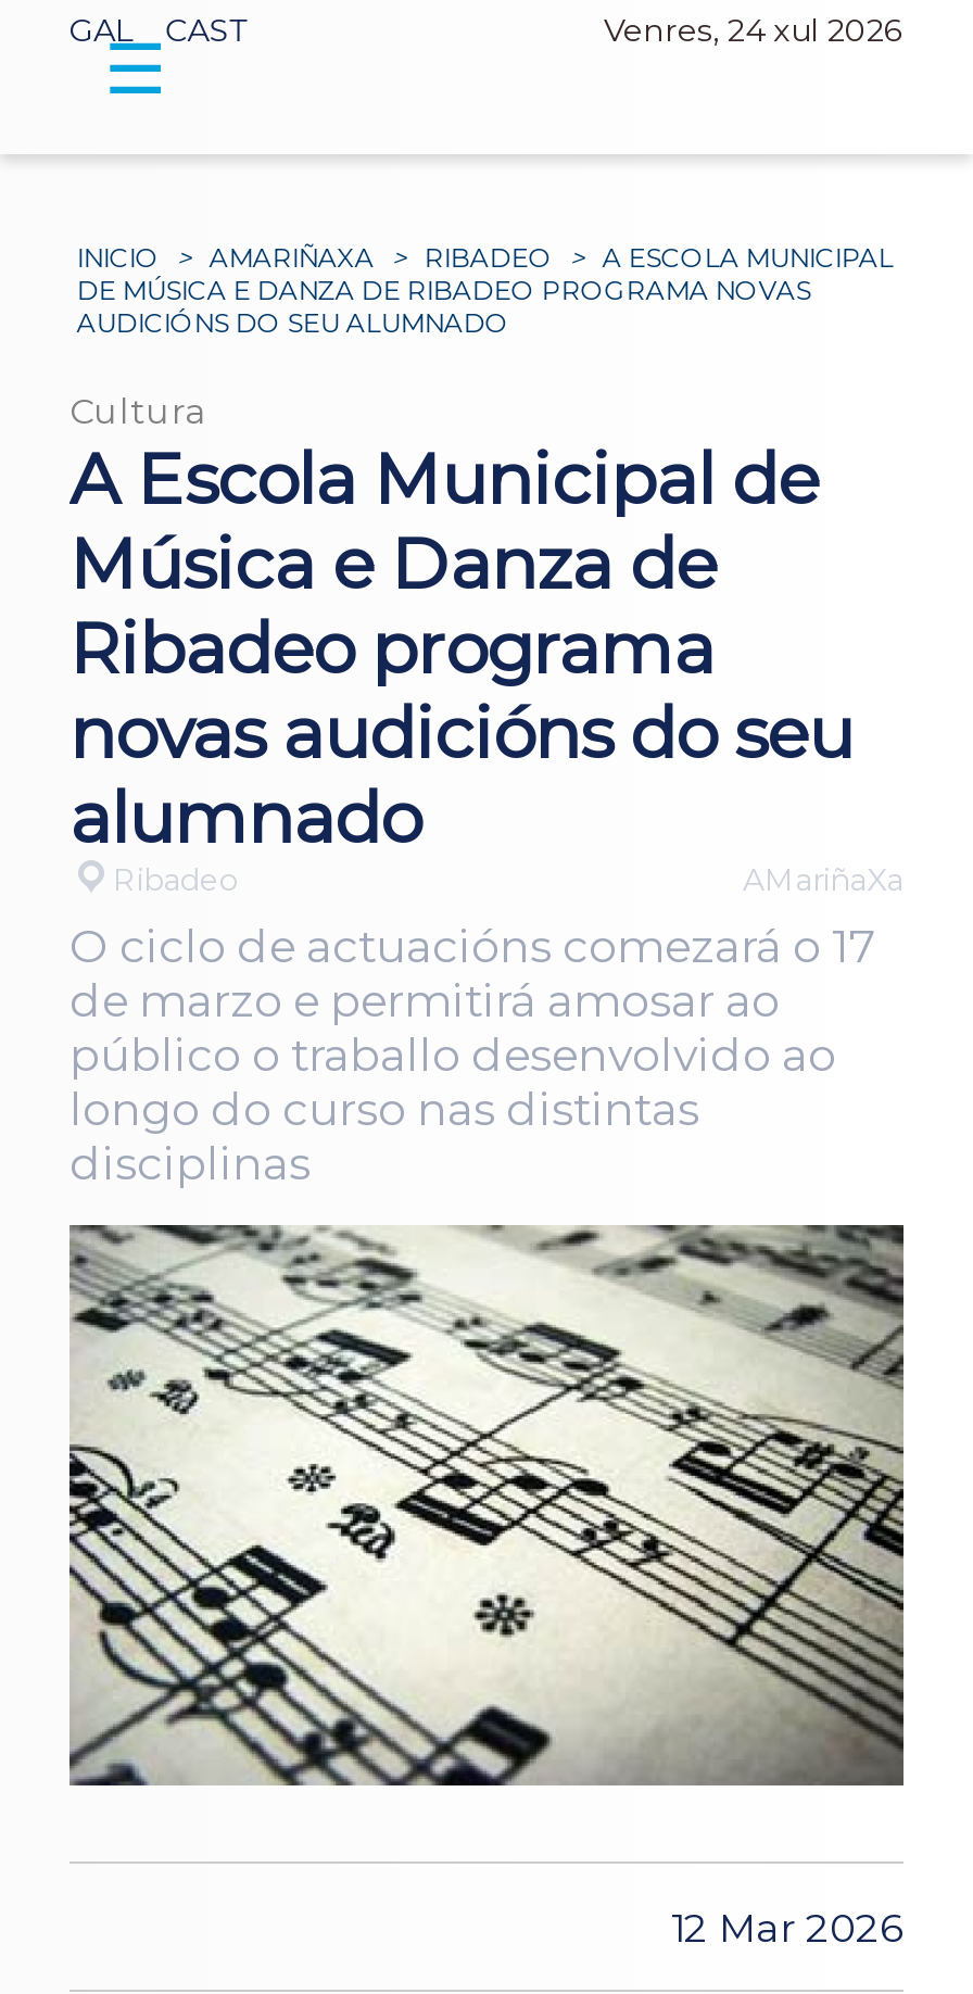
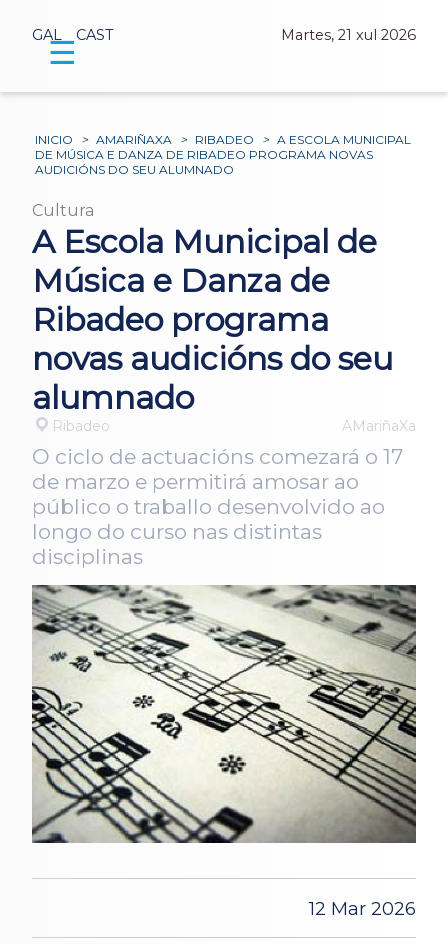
[604,11,903,50] Venres, 24 xul 2026 -> [281,26,416,44] Martes, 21 xul 2026

